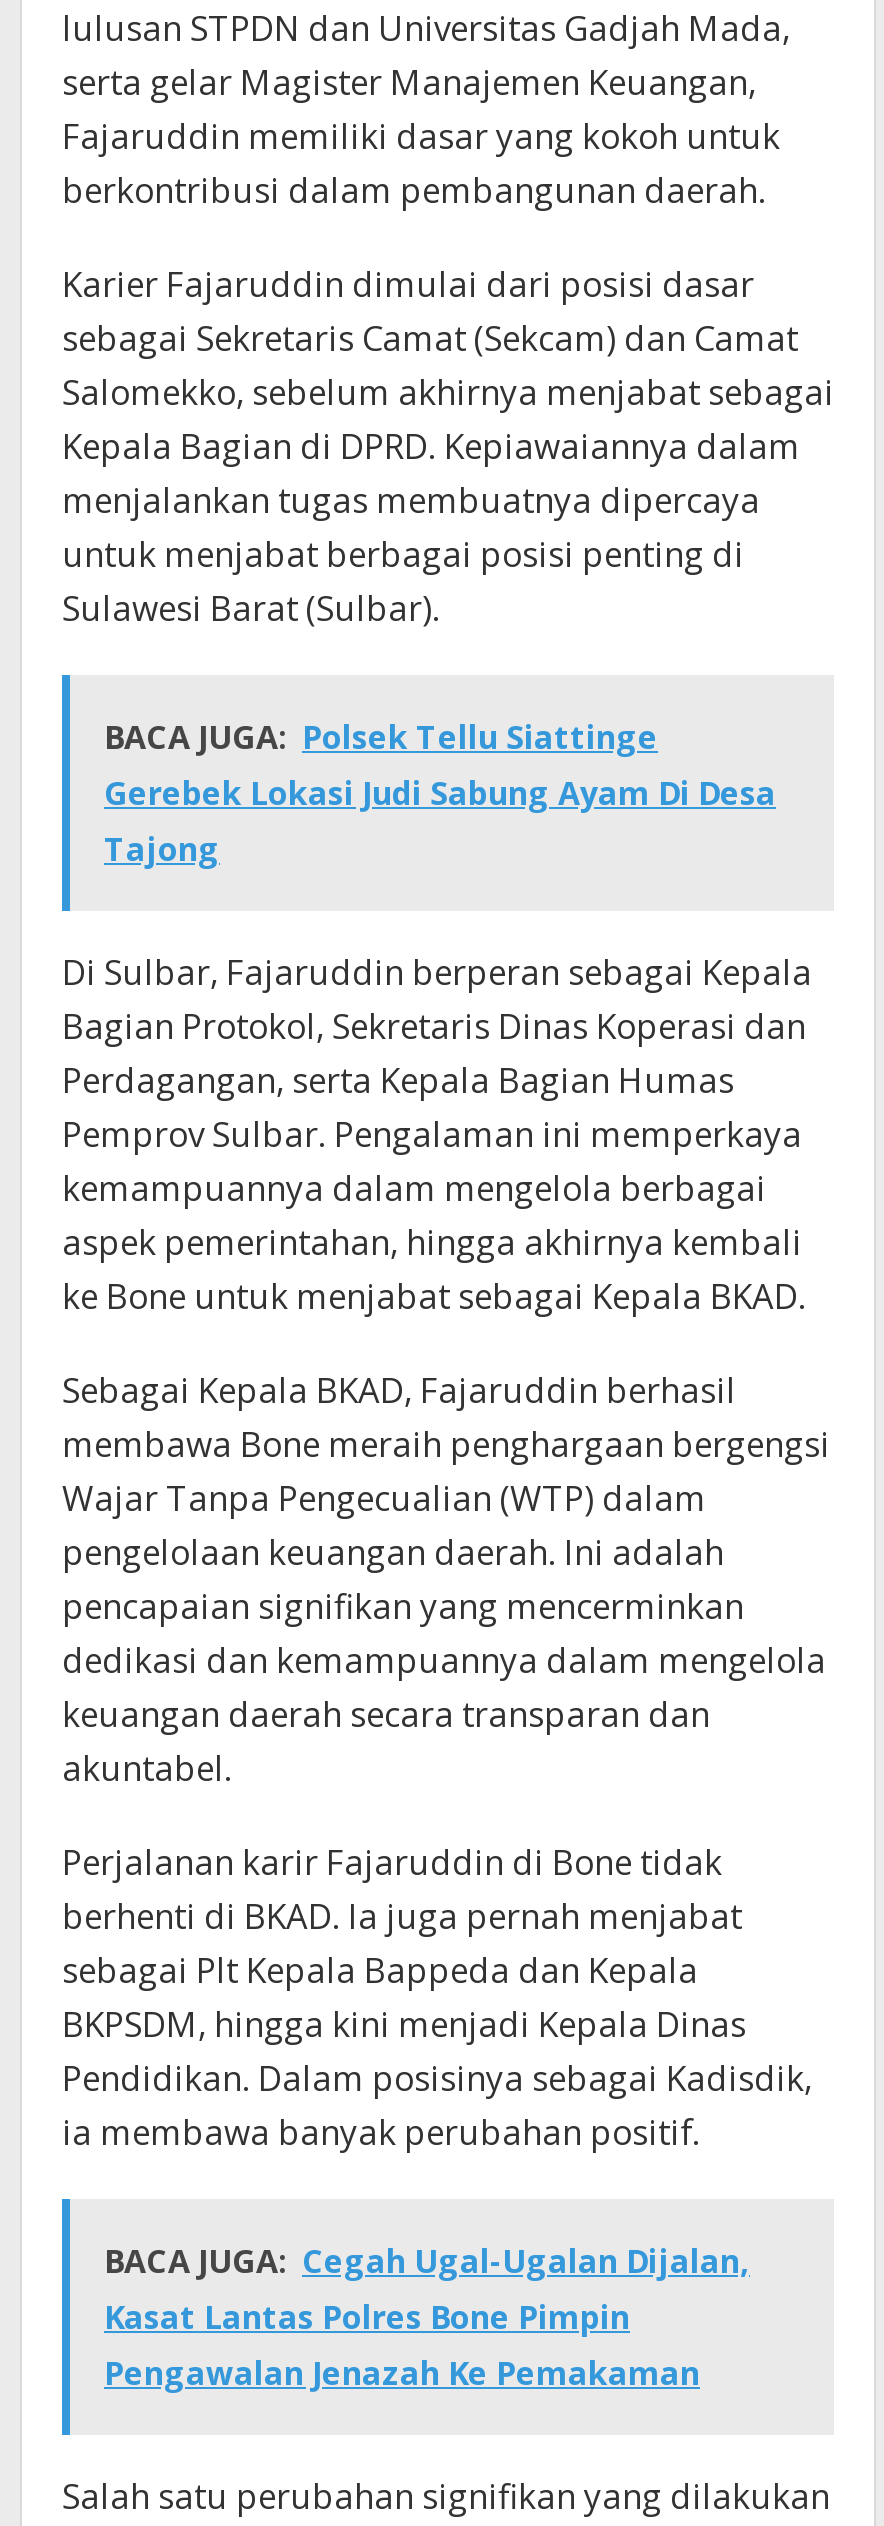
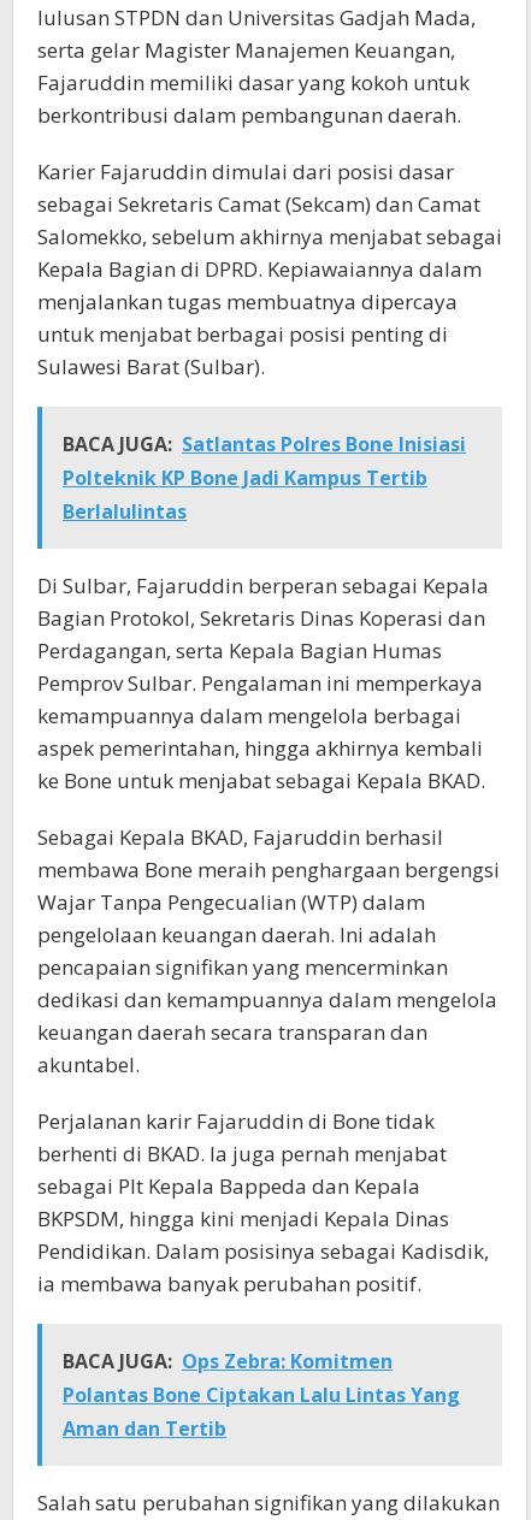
[104,716,776,872] BACA JUGA: Polsek Tellu Siattinge | Gerebek Lokasi Judi Sabung Ayam Di Desa | Tajong -> [63,431,466,524] BACA JUGA: Satlantas Polres Bone Inisiasi | Polteknik KP Bone Jadi Kampus Tertib | Berlalulintas
[104,2240,750,2396] BACA JUGA: Cegah Ugal-Ugalan Dijalan, | Kasat Lantas Polres Bone Pimpin | Pengawalan Jenazah Ke Pemakaman -> [63,1348,460,1442] BACA JUGA: Ops Zebra: Komitmen | Polantas Bone Ciptakan Lalu Lintas Yang | Aman dan Tertib

